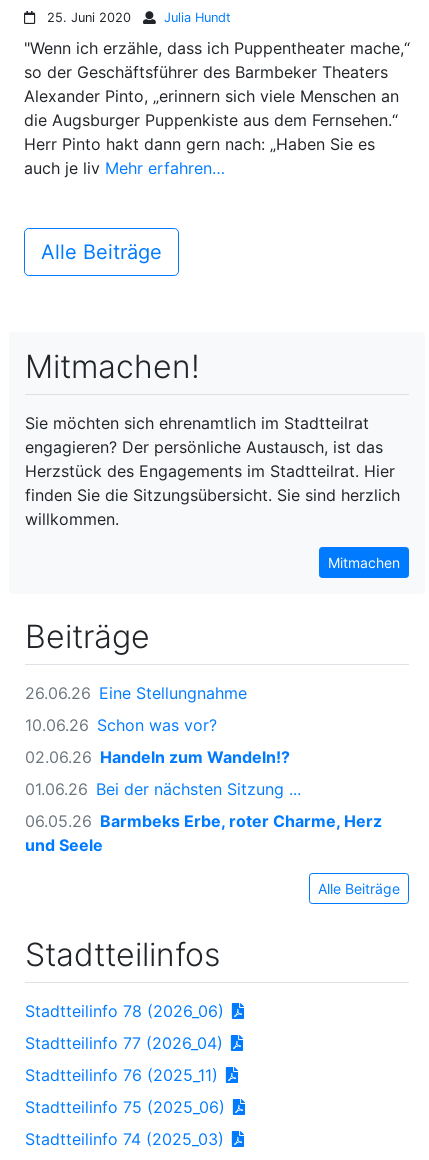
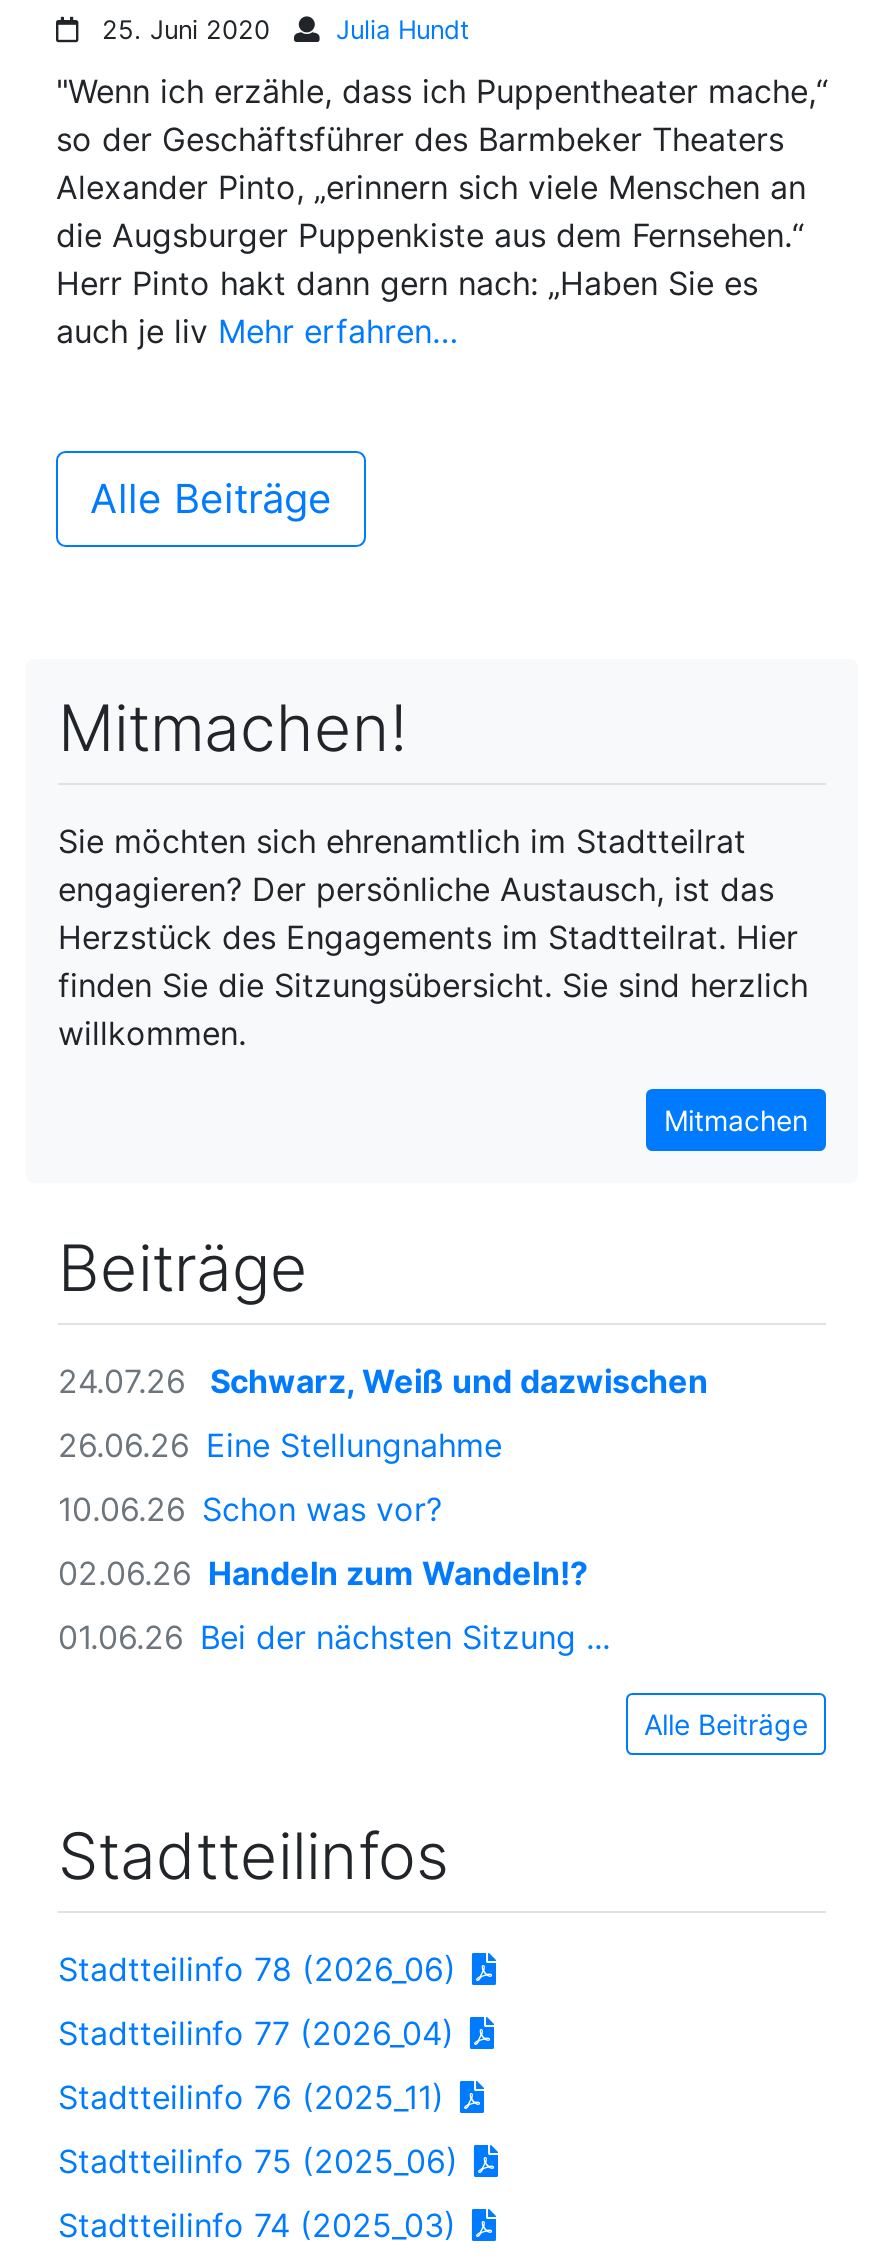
none -> [58,1361,708,1401] 24.07.26 Schwarz, Weiß und dazwischen
moved [25,683,301,799] -> [58,1425,610,1657]: 26.06.26 Eine Stellungnahme | 10.06.26 Schon was vor? | 02.06.26 Handeln zum Wandeln!? | 01.06.26 Bei der nächsten Sitzung ...
[25,811,382,855] 06.05.26 Barmbeks Erbe, roter Charme, Herz | und Seele -> none

